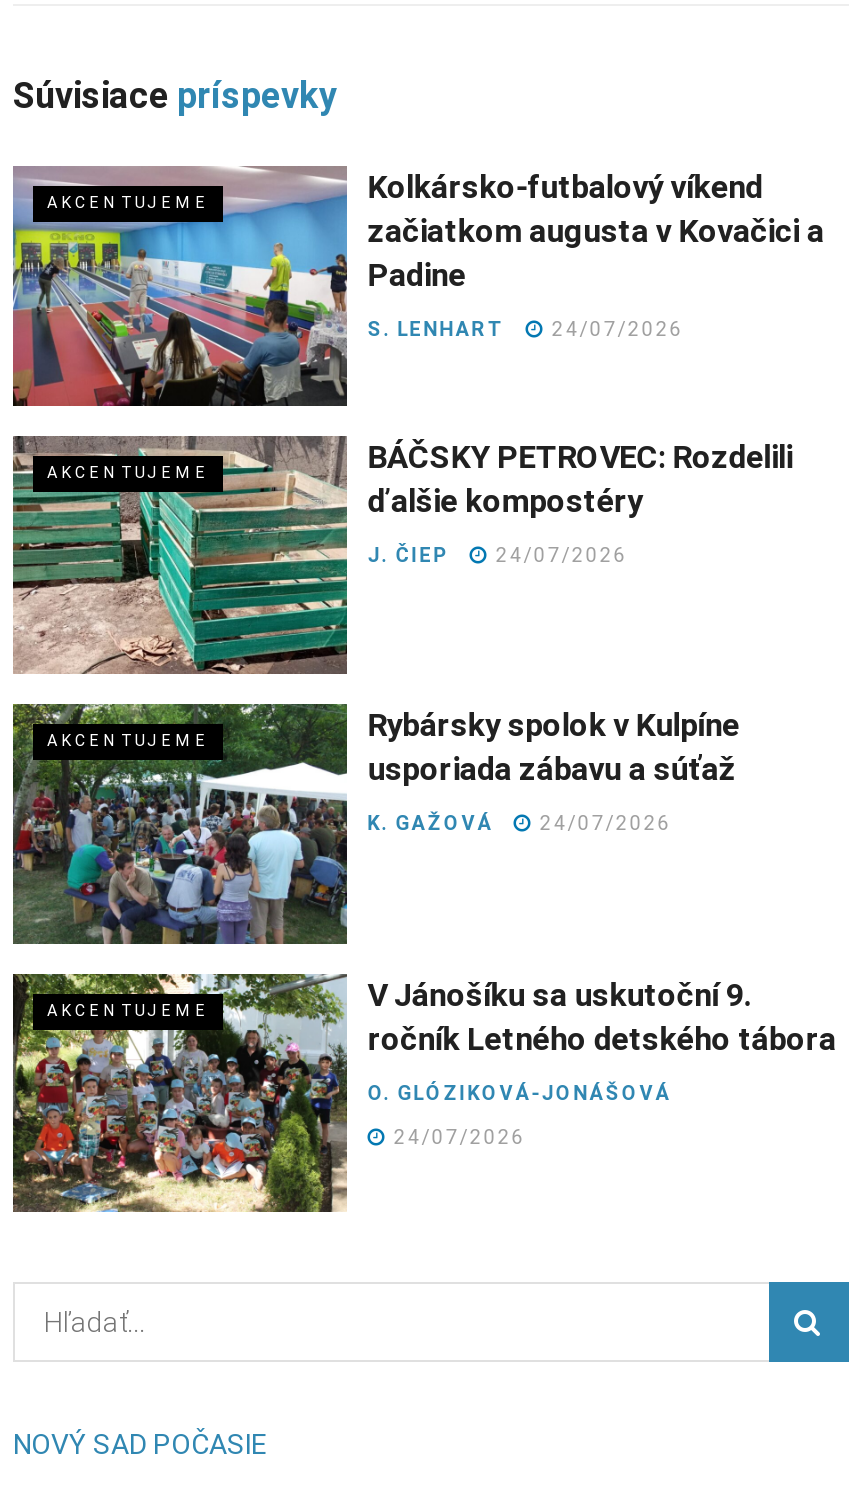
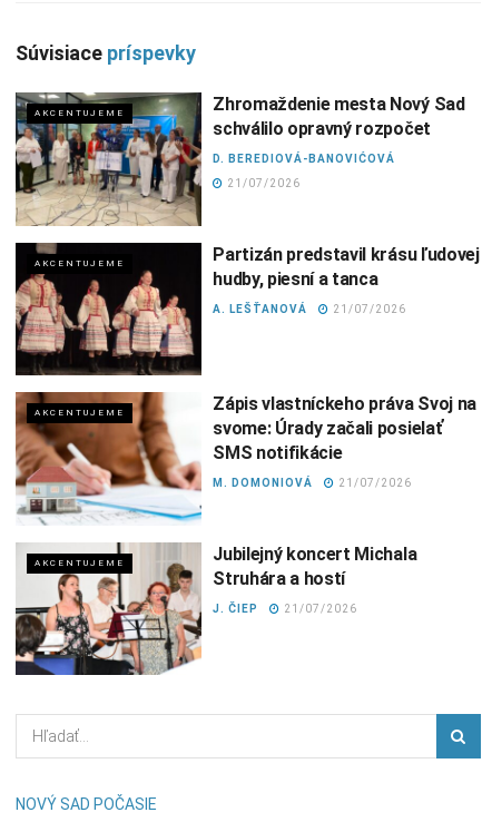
[11,166,824,408] [image] | Kolkársko-futbalový víkend | začiatkom augusta v Kovačici a | Padine | S. LENHART | 24/07/2026 -> [14,91,465,226] [image] | Zhromaždenie mesta Nový Sad | schválilo opravný rozpočet | D. BEREDIOVÁ-BANOVIĆOVÁ | 21/07/2026
[11,434,793,676] [image] | BÁČSKY PETROVEC: Rozdelili | ďalšie kompostéry -> [14,242,479,376] [image] | Partizán predstavil krásu ľudovej | hudby, piesní a tanca
[367,543,627,565] J. ČIEP | 24/07/2026 -> [213,302,407,315] A. LEŠŤANOVÁ | 21/07/2026
[11,702,739,946] [image] | Rybársky spolok v Kulpíne | usporiada zábavu a súťaž -> [14,391,476,526] [image] | Zápis vlastníckeho práva Svoj na | svome: Úrady začali posielať | SMS notifikácie
[367,812,671,834] K. GAŽOVÁ | 24/07/2026 -> [213,477,412,489] M. DOMONIOVÁ | 21/07/2026
[11,972,836,1214] [image] | V Jánošíku sa uskutoční 9. | ročník Letného detského tábora | O. GLÓZIKOVÁ-JONÁŠOVÁ | 24/07/2026 -> [16,542,417,676] [image] | Jubilejný koncert Michala | Struhára a hostí | J. ČIEP | 21/07/2026

